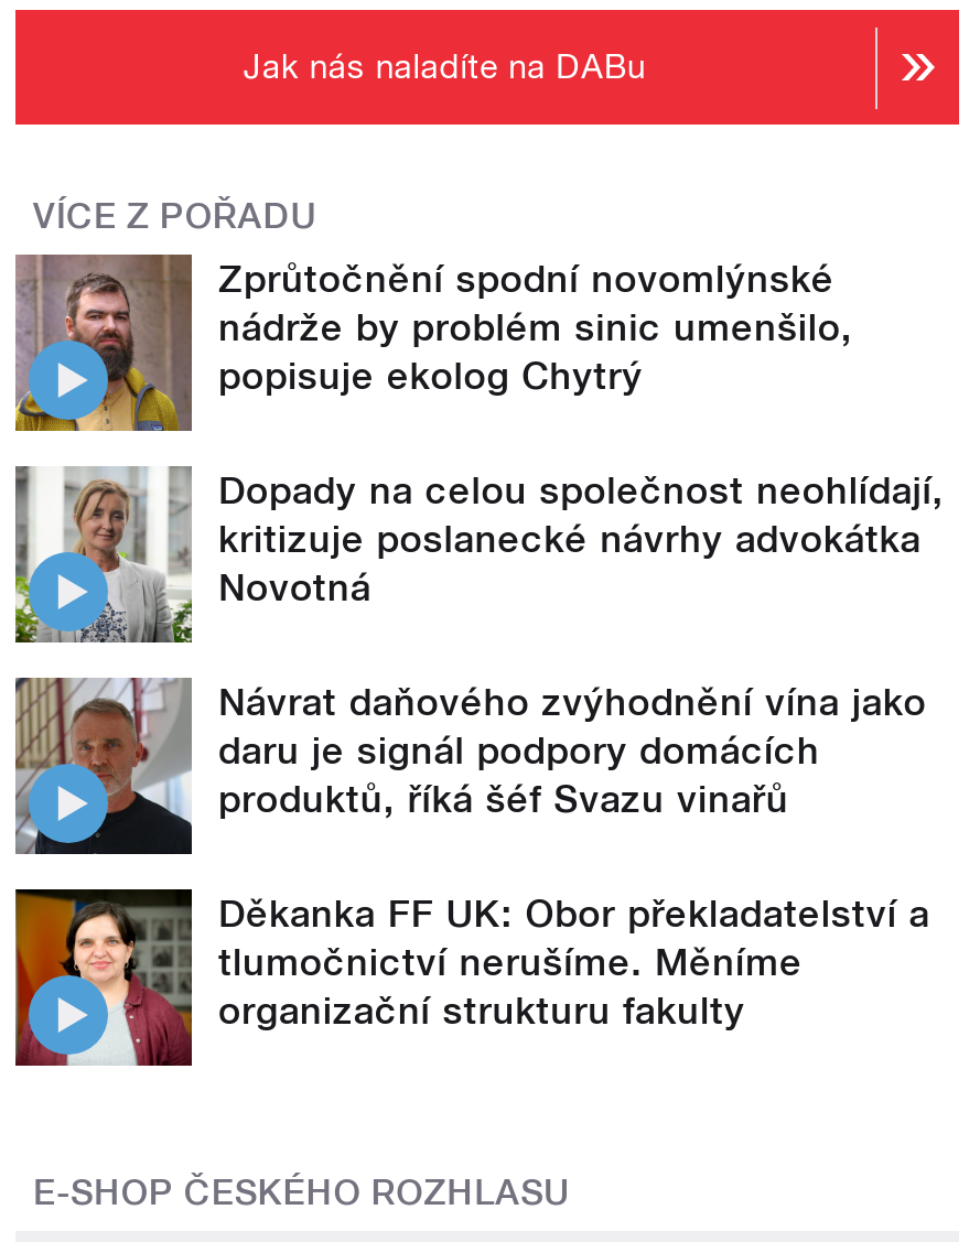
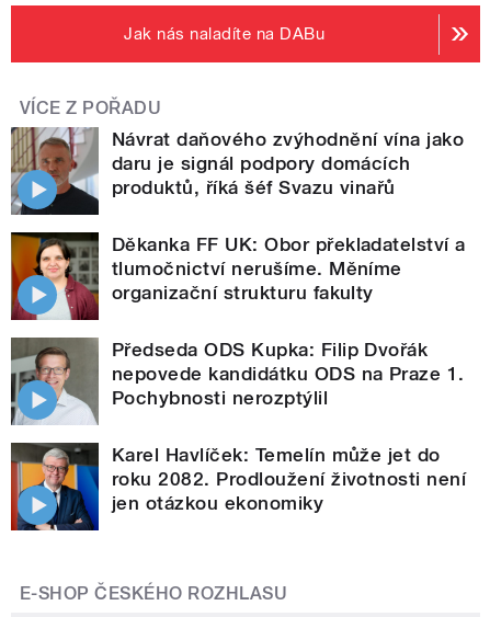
[13,252,944,610] [image] | Zprůtočnění spodní novomlýnské | nádrže by problém sinic umenšilo, | popisuje ekolog Chytrý | Dopady na celou společnost neohlídají, | kritizuje poslanecké návrhy advokátka | Novotná -> none
[15,464,194,645] [image] -> none
moved [11,673,930,1033] -> [9,125,466,304]: [image] | Návrat daňového zvýhodnění vína jako | daru je signál podpory domácích | produktů, říká šéf Svazu vinařů | Děkanka FF UK: Obor překladatelství a | tlumočnictví nerušíme. Měníme | organizační strukturu fakulty
none -> [11,336,466,514] [image] | Předseda ODS Kupka: Filip Dvořák | nepovede kandidátku ODS na Praze 1. | Pochybnosti nerozptýlil | Karel Havlíček: Temelín může jet do | roku 2082. Prodloužení životnosti není | jen otázkou ekonomiky
none -> [11,443,100,532] [image]

